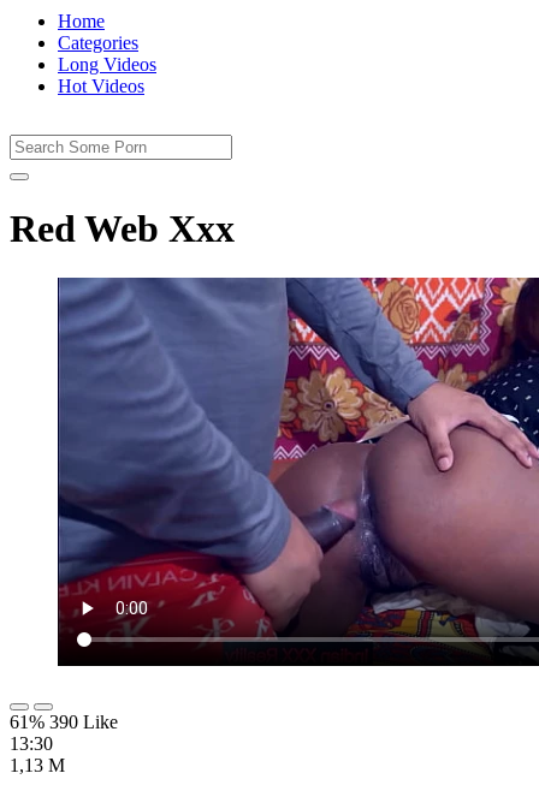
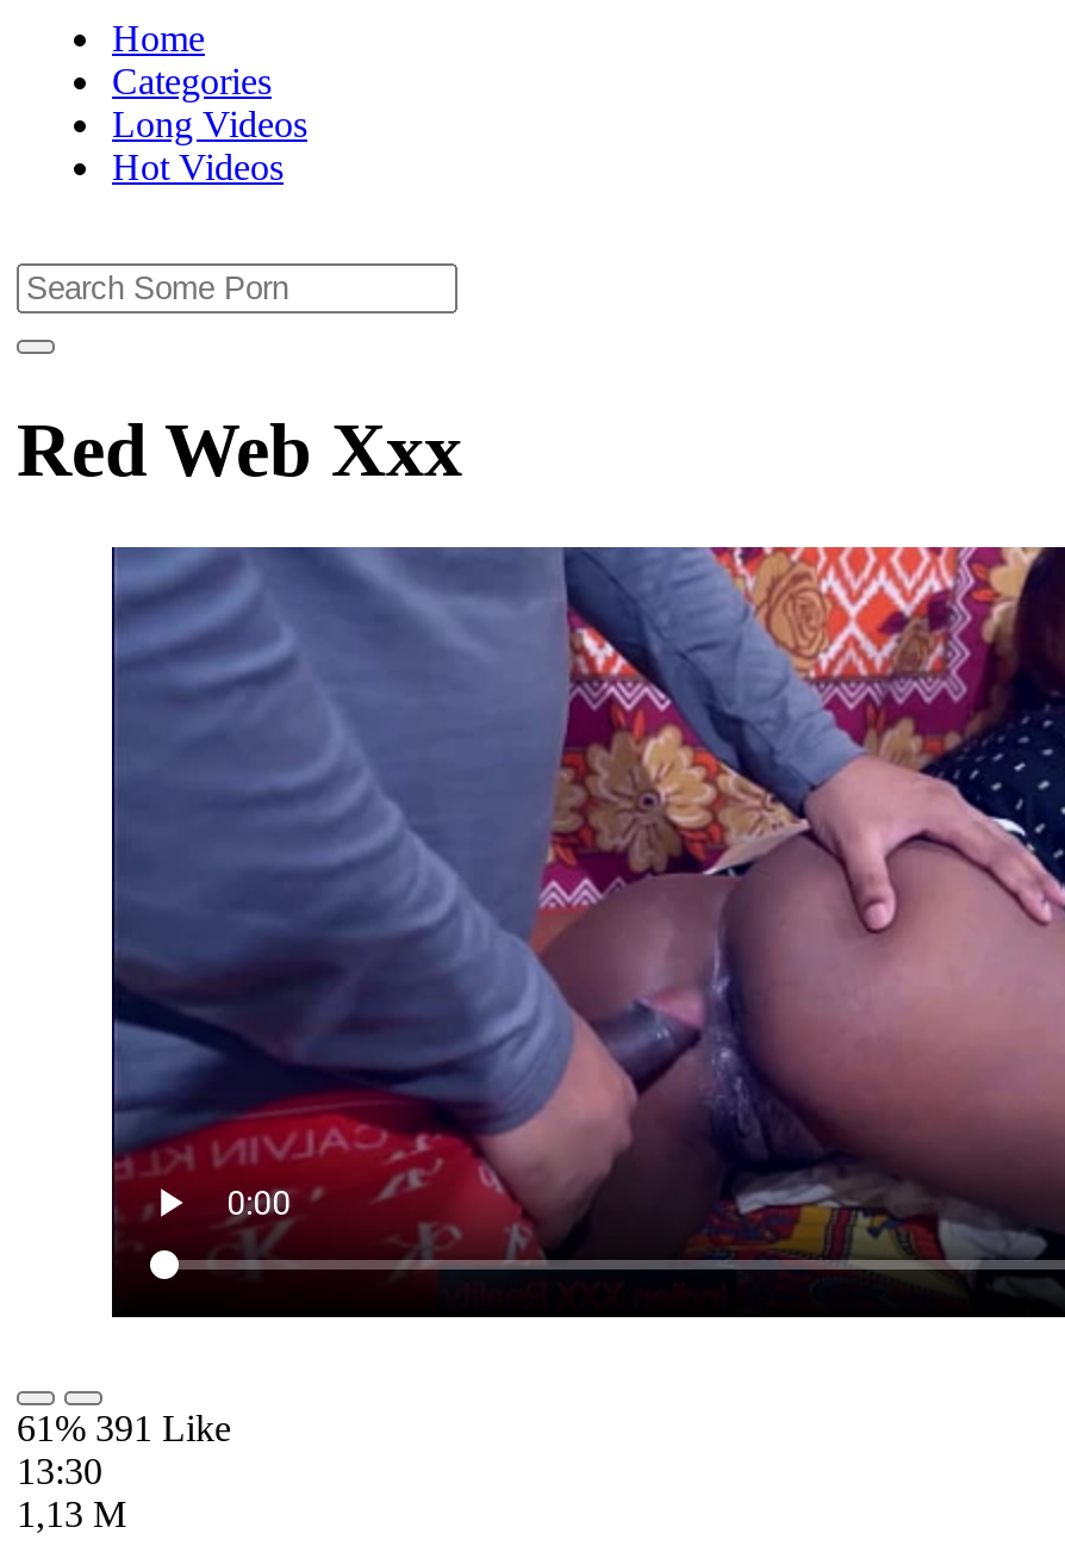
[10,712,118,732] 61% 390 Like -> [17,1408,231,1448] 61% 391 Like

